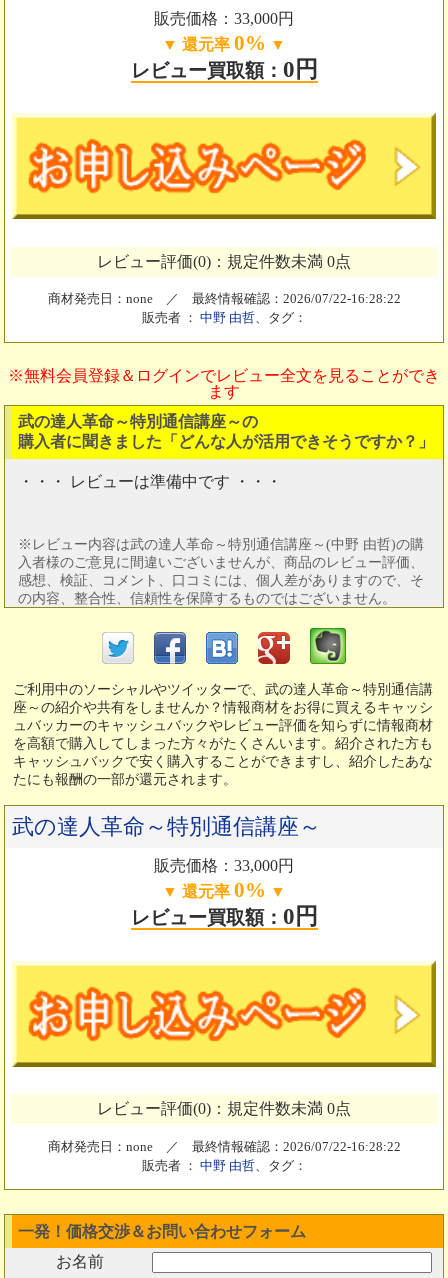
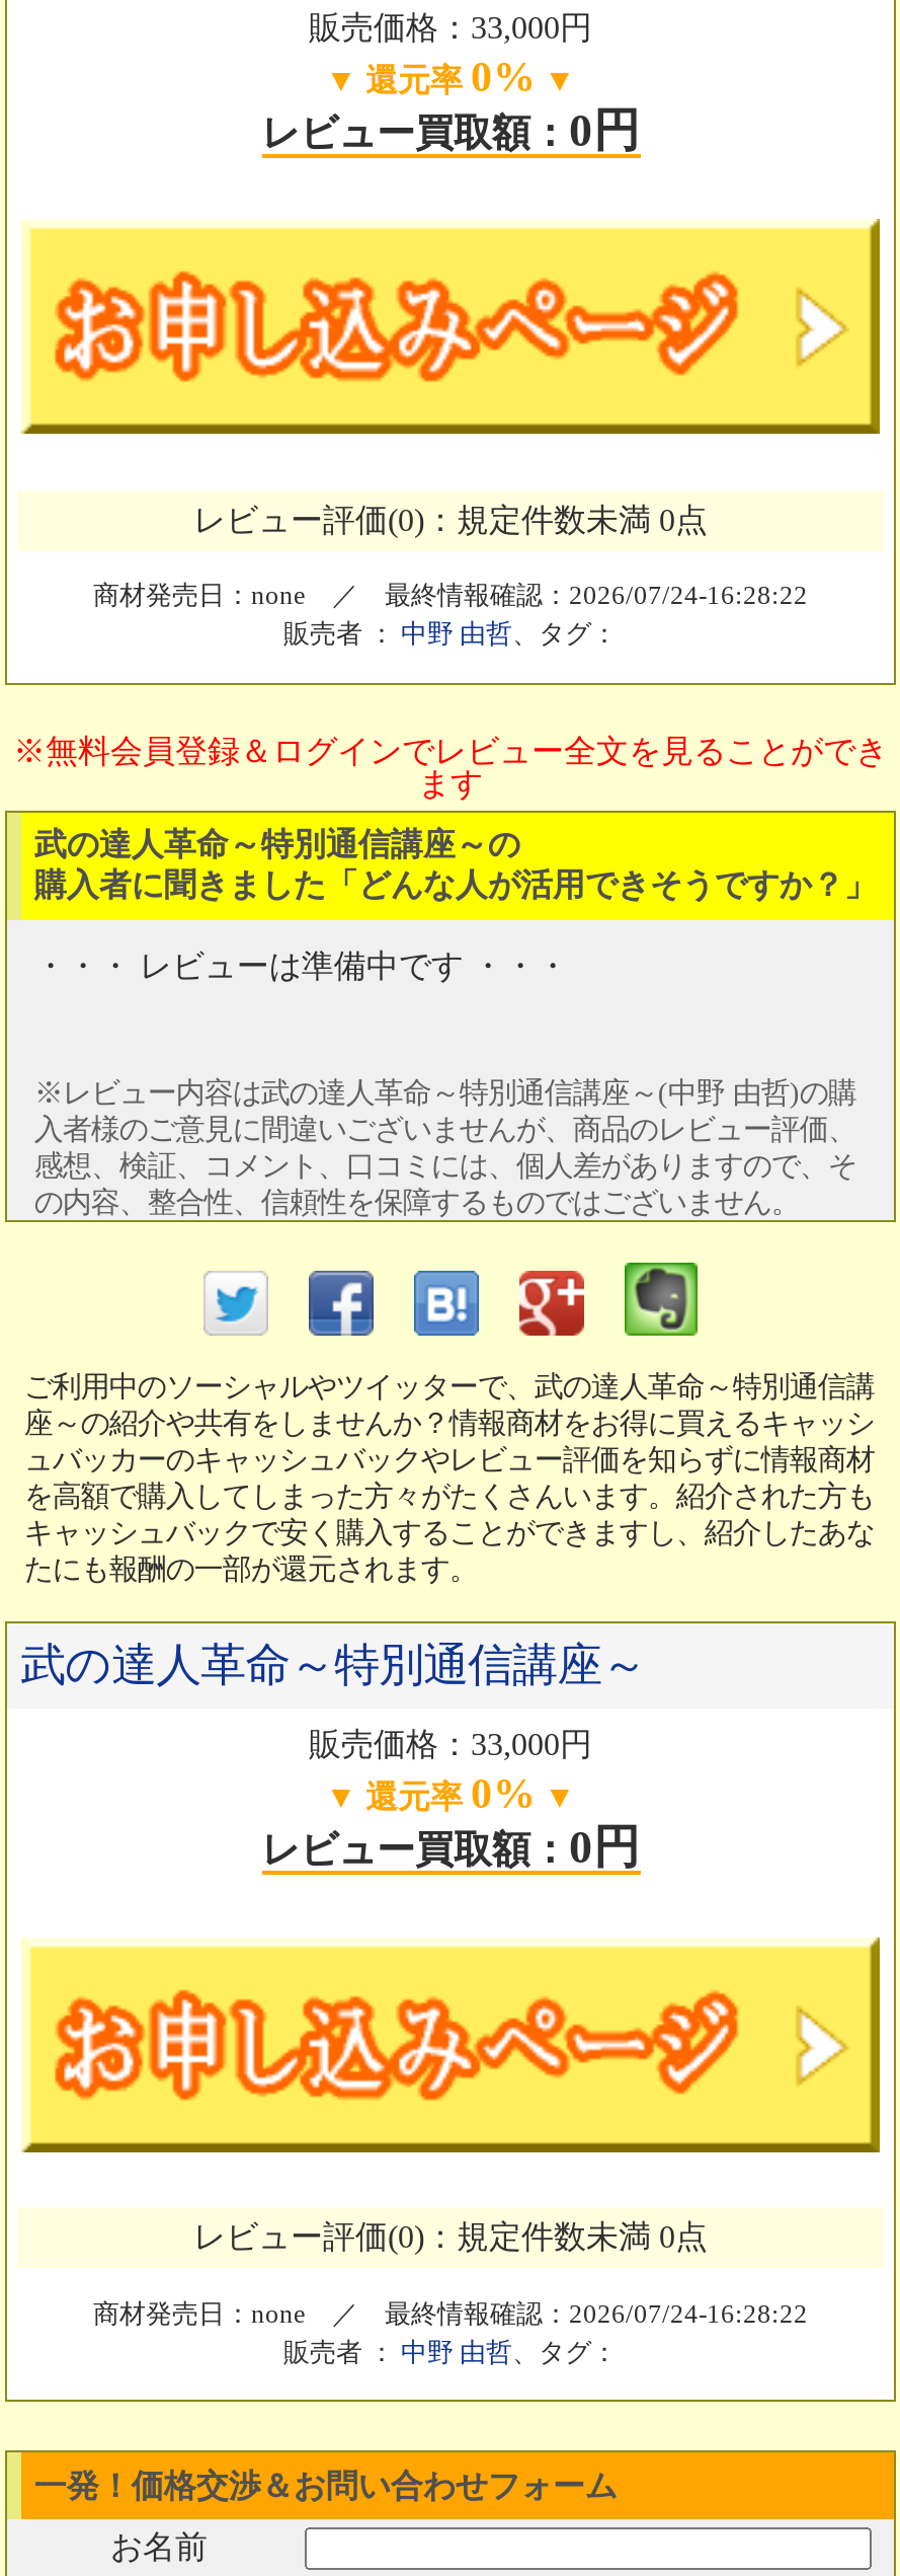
[47,292,400,306] 商材発売日：none ／ 最終情報確認：2026/07/22-16:28:22 -> [93,582,808,610] 商材発売日：none ／ 最終情報確認：2026/07/24-16:28:22
[47,1139,400,1153] 商材発売日：none ／ 最終情報確認：2026/07/22-16:28:22 -> [93,2299,808,2328] 商材発売日：none ／ 最終情報確認：2026/07/24-16:28:22

